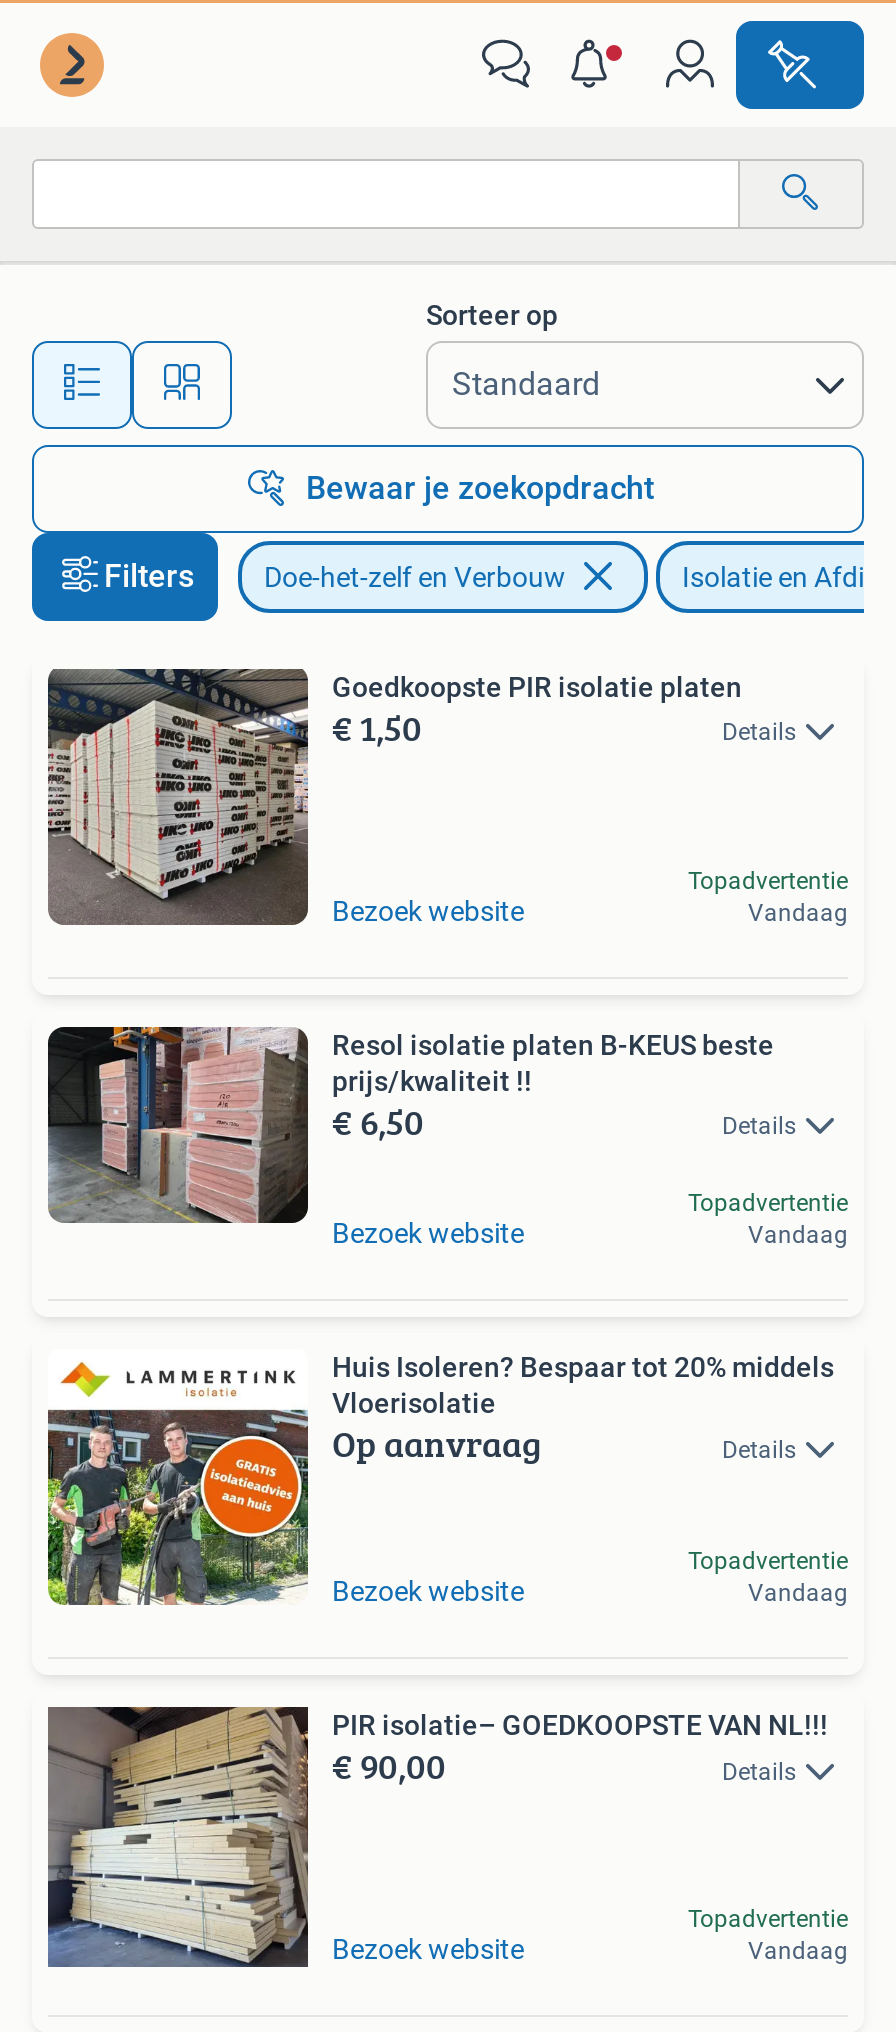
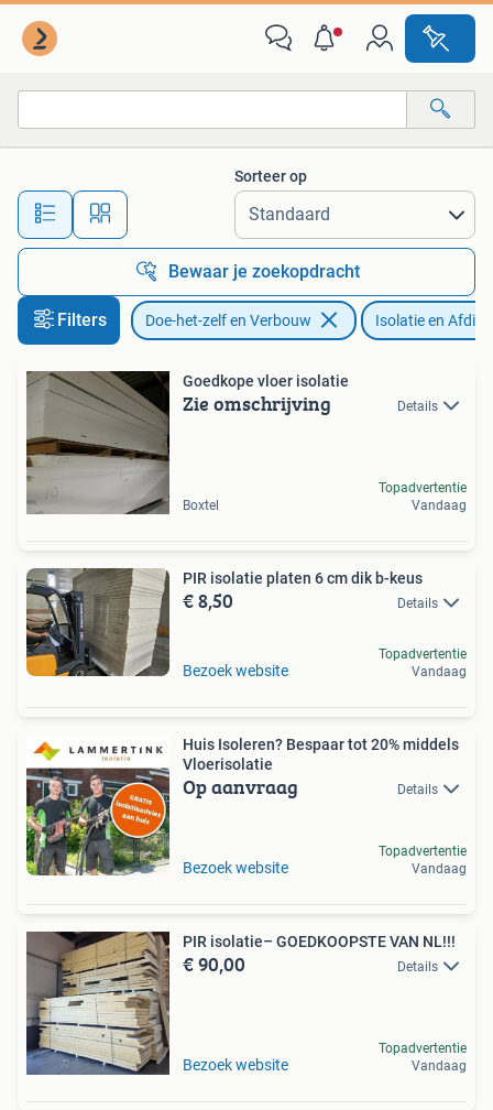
[46,667,742,929] [image] | Goedkoopste PIR isolatie platen | € 1,50 -> [25,370,349,515] [image] | Goedkope vloer isolatie | Zie omschrijving
[332,895,524,927] Bezoek website -> [183,498,219,513] Boxtel
[48,1025,774,1245] [image] | Resol isolatie platen B-KEUS beste | prijs/kwaliteit !! | € 6,50 -> [25,567,423,677] [image] | PIR isolatie platen 6 cm dik b-keus | € 8,50

